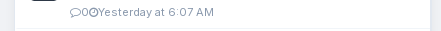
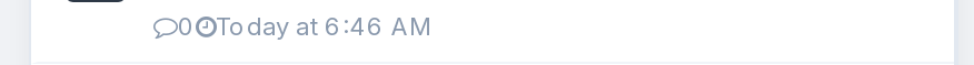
[98,5,214,19] Yesterday at 6:07 AM -> [216,11,431,42] Today at 6:46 AM

